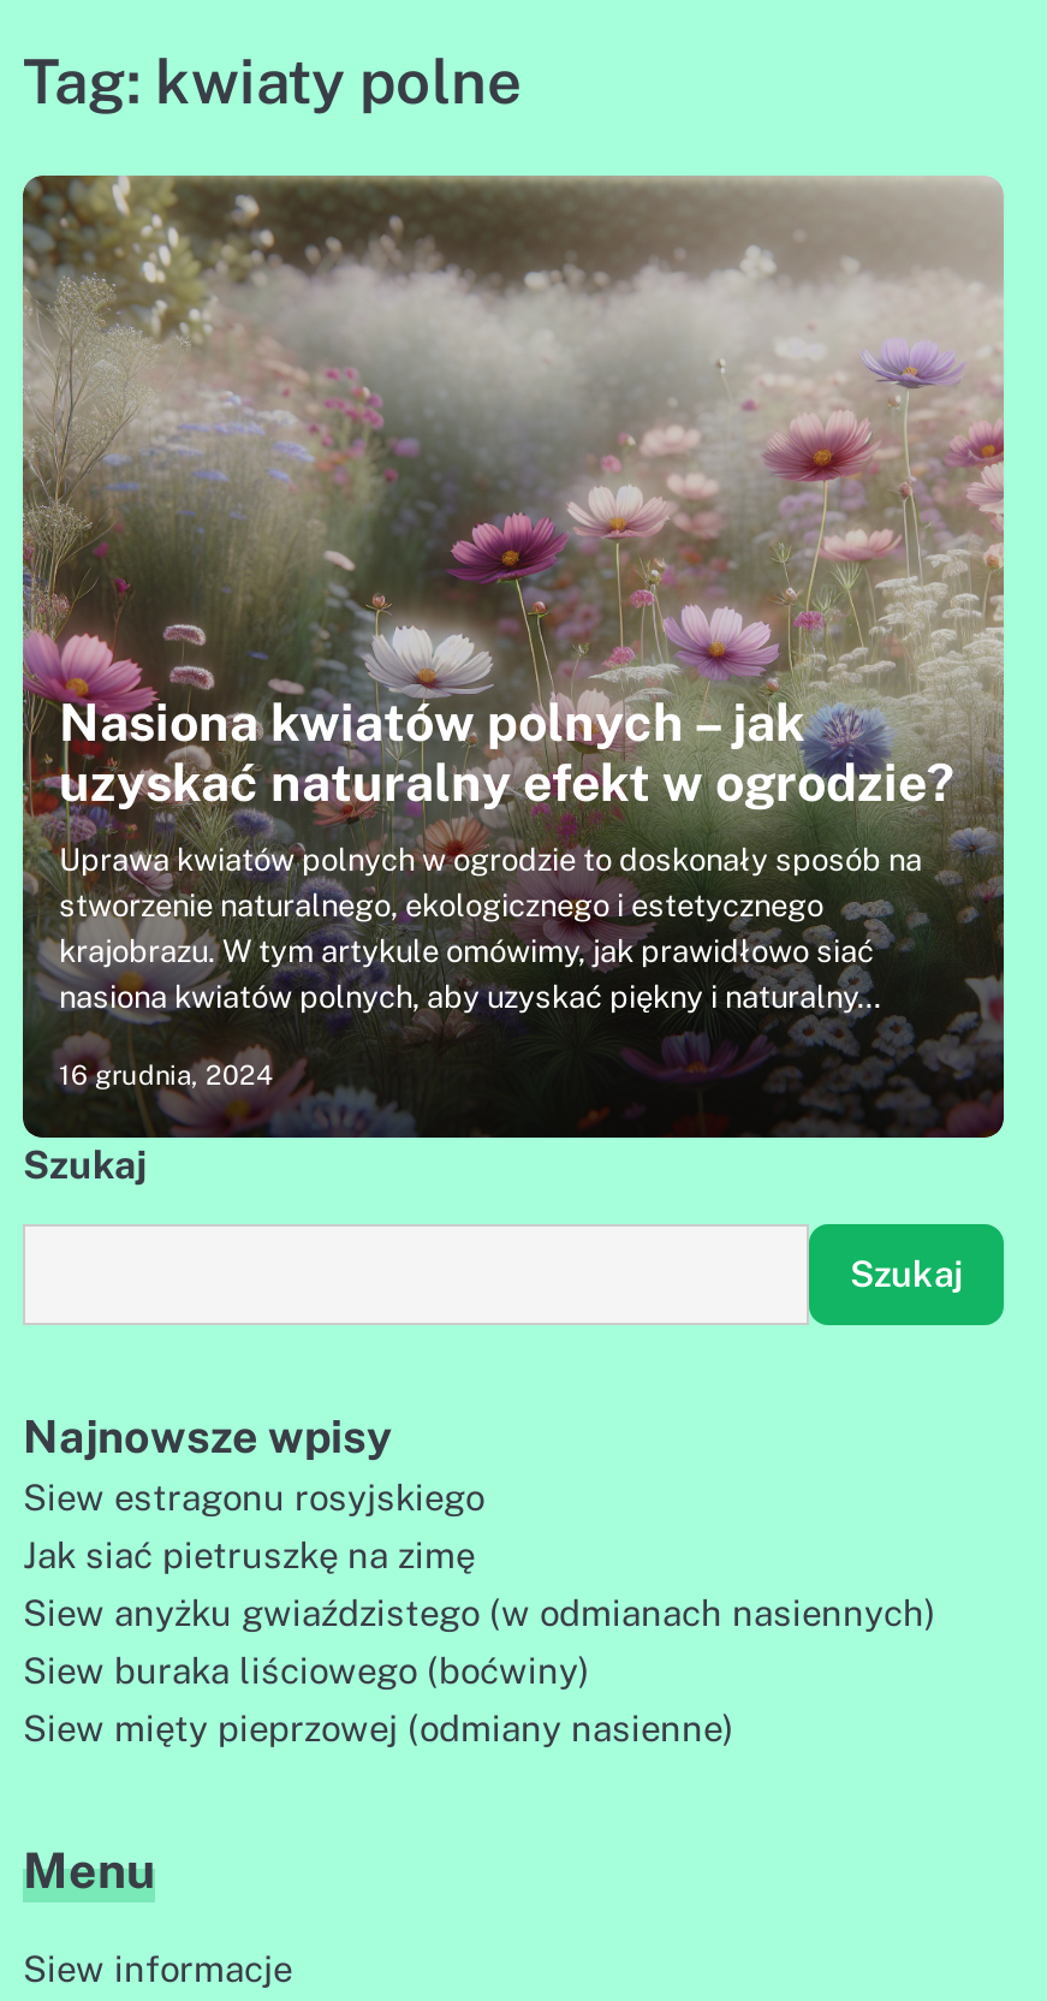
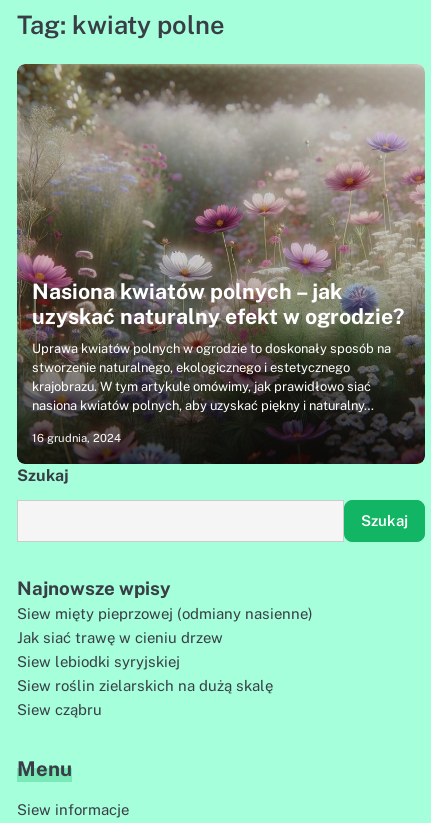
[23,1477,936,1691] Siew estragonu rosyjskiego | Jak siać pietruszkę na zimę | Siew anyżku gwiaździstego (w odmianach nasiennych) | Siew buraka liściowego (boćwiny) -> none
moved [23,1708,734,1748] -> [17,605,313,622]: Siew mięty pieprzowej (odmiany nasienne)
none -> [17,629,273,718] Jak siać trawę w cieniu drzew | Siew lebiodki syryjskiej | Siew roślin zielarskich na dużą skalę | Siew cząbru

